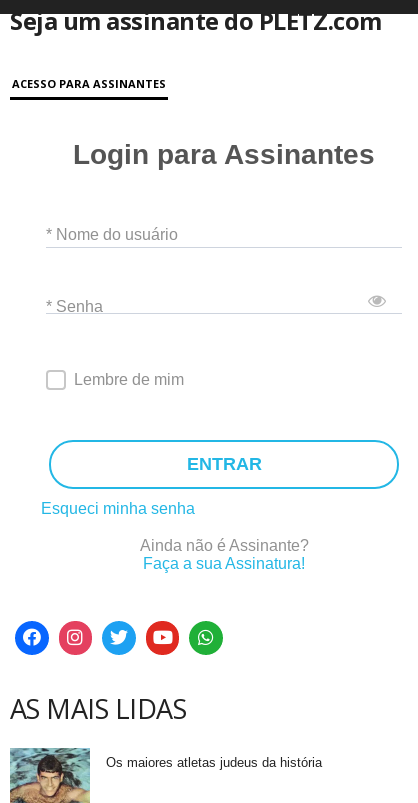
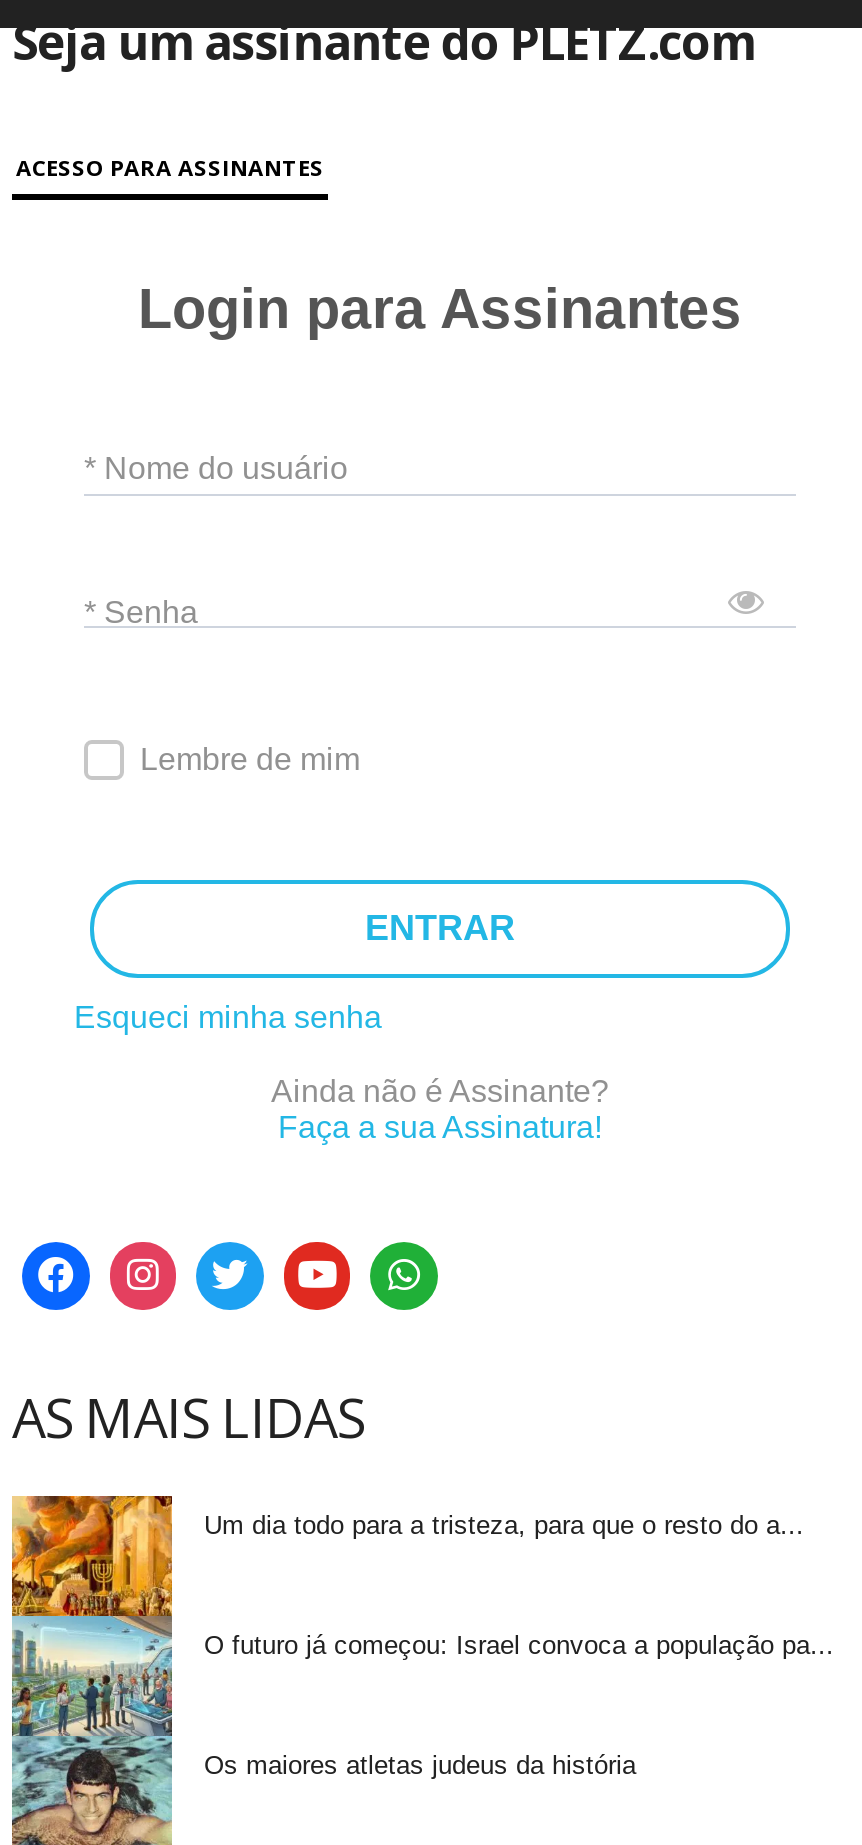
none -> [10,1492,804,1736] [image] | Um dia todo para a tristeza, para que o resto do a...
none -> [204,1630,834,1660] O futuro já começou: Israel convoca a população pa...

